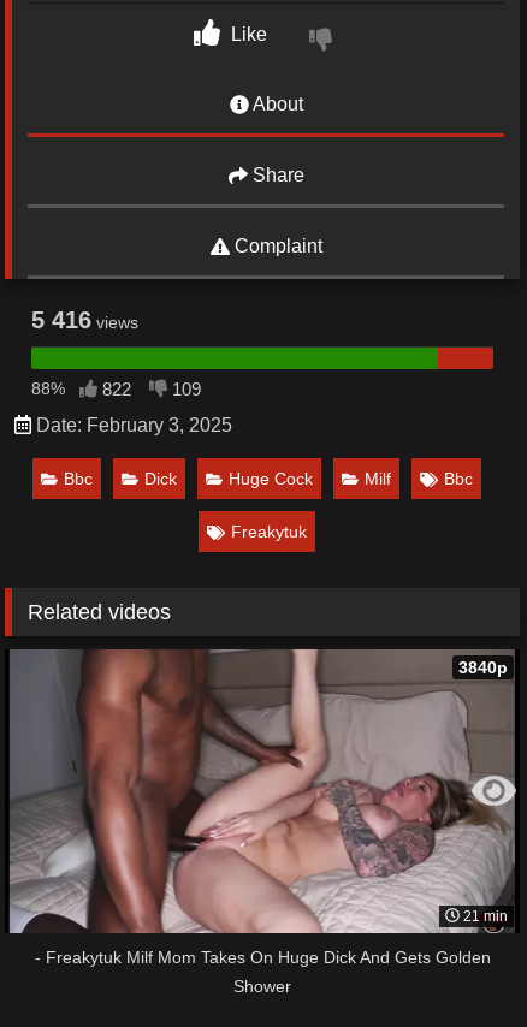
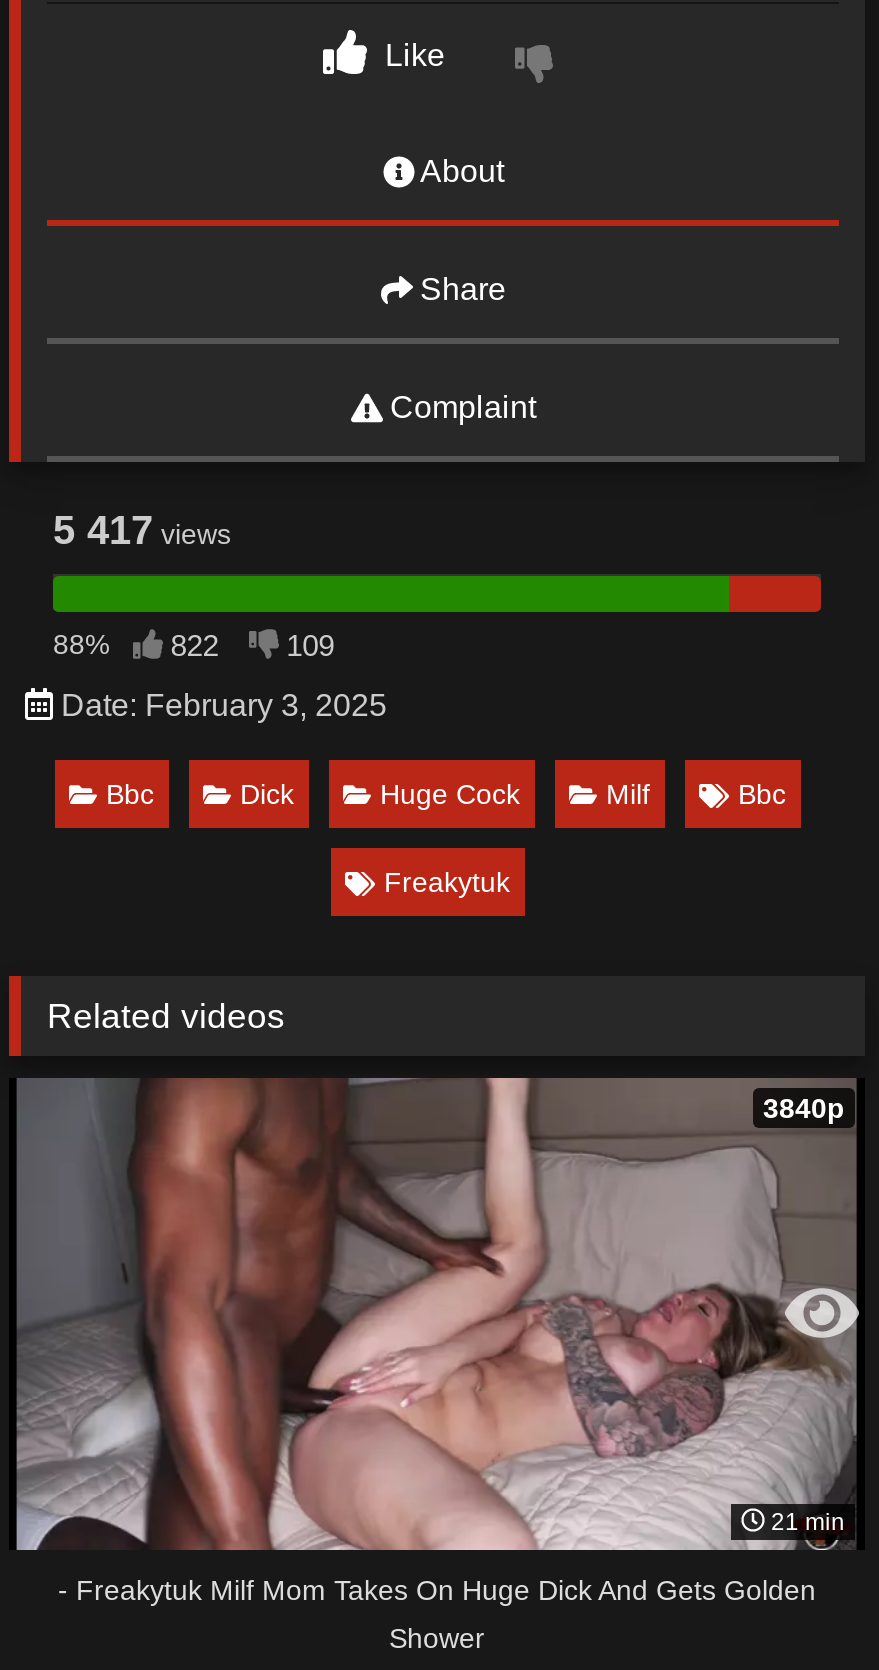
[31,306,138,333] 5 416 views -> [53,507,231,551] 5 417 views

